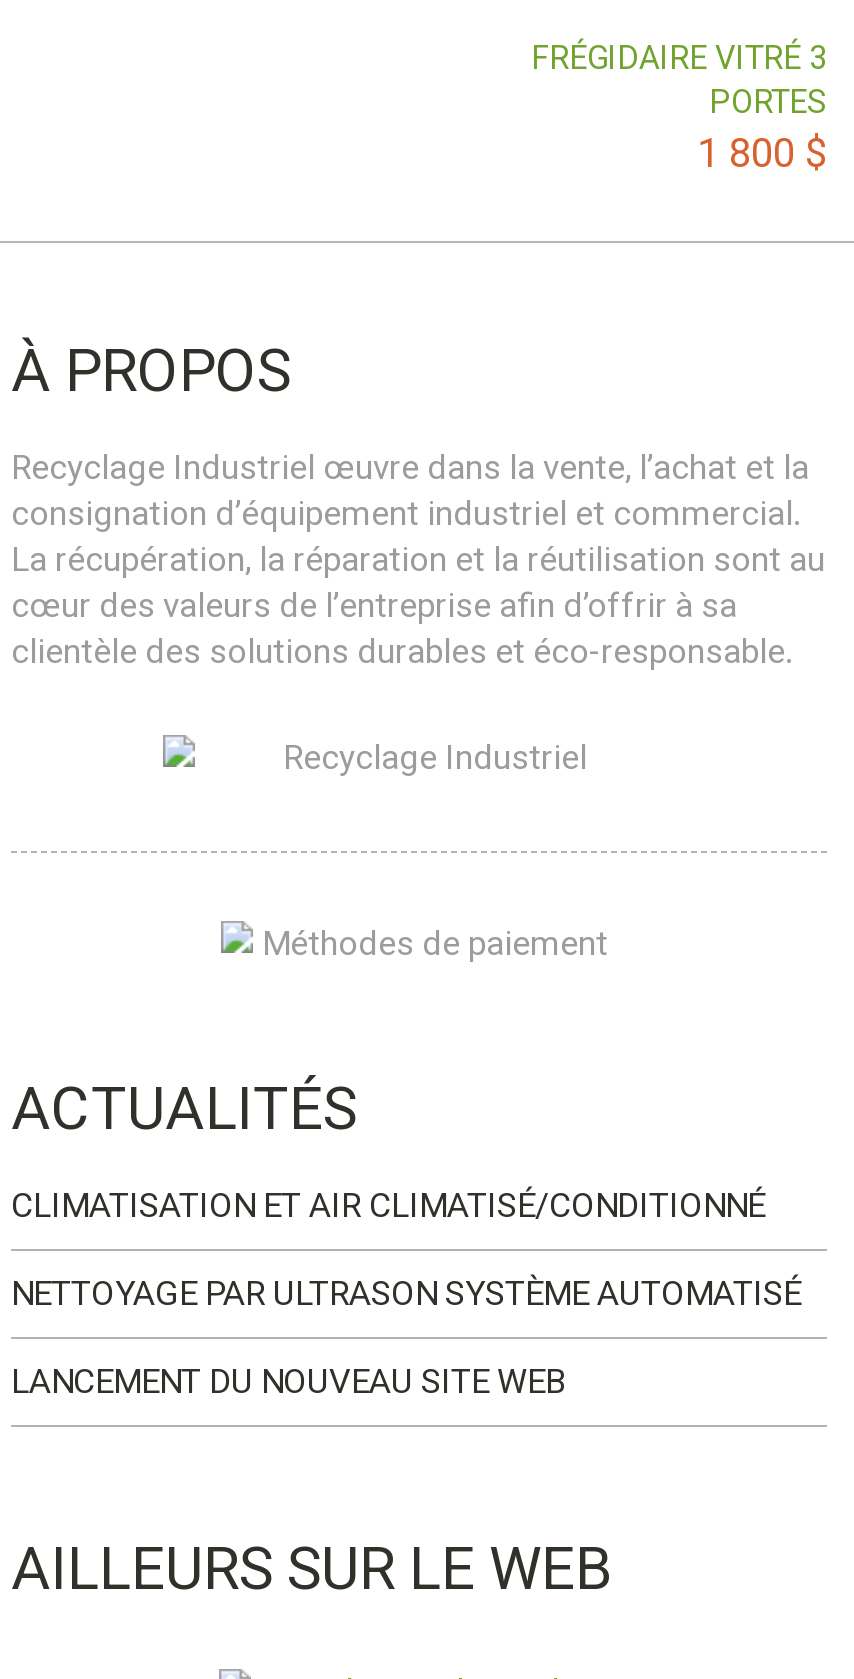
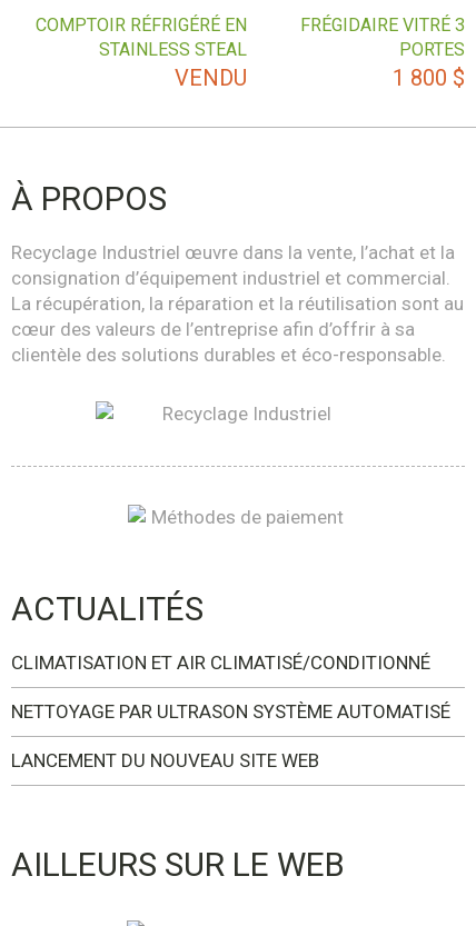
none -> [36,14,247,91] COMPTOIR RÉFRIGÉRÉ EN | STAINLESS STEAL | VENDU

